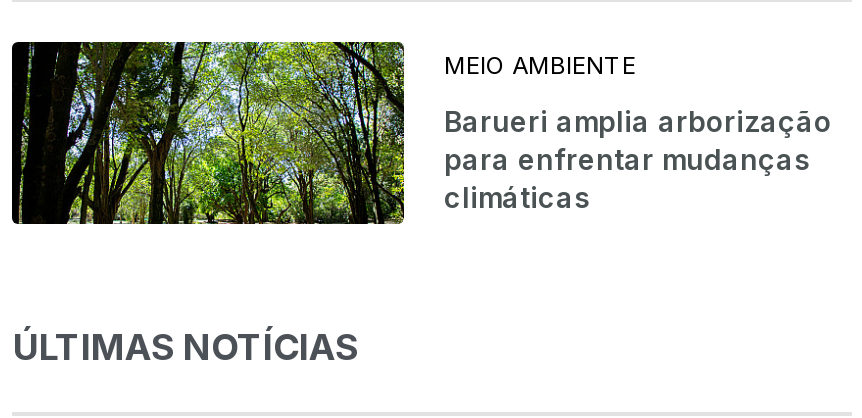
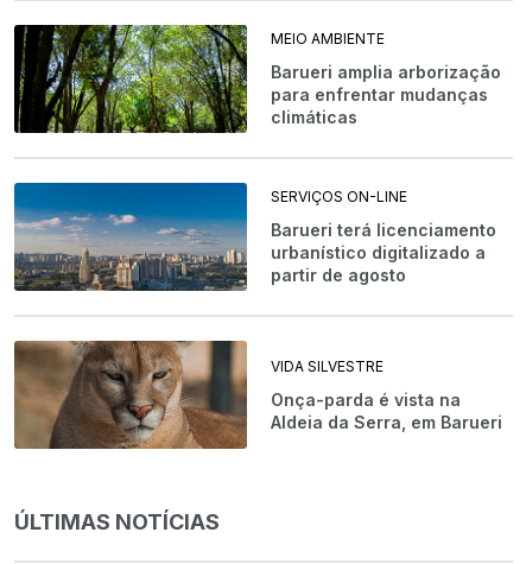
none -> [13,182,496,292] [image] | SERVIÇOS ON-LINE | Barueri terá licenciamento | urbanístico digitalizado a | partir de agosto
none -> [13,340,502,450] [image] | VIDA SILVESTRE | Onça-parda é vista na | Aldeia da Serra, em Barueri

